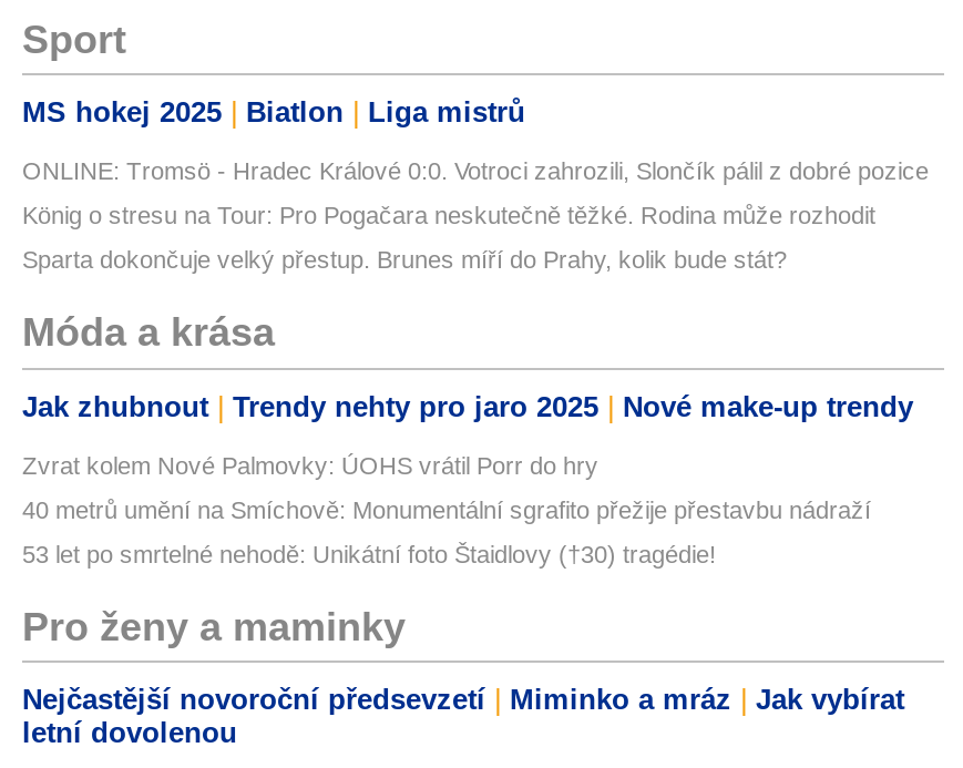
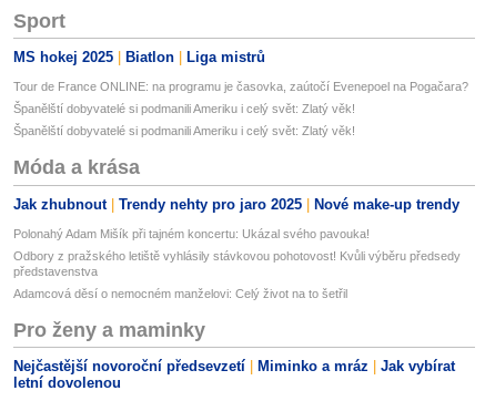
[22,158,929,185] ONLINE: Tromsö - Hradec Králové 0:0. Votroci zahrozili, Slončík pálil z dobré pozice -> [13,80,468,93] Tour de France ONLINE: na programu je časovka, zaútočí Evenepoel na Pogačara?
[22,203,875,229] König o stresu na Tour: Pro Pogačara neskutečně těžké. Rodina může rozhodit -> [13,102,355,116] Španělští dobyvatelé si podmanili Ameriku i celý svět: Zlatý věk!
[22,247,787,274] Sparta dokončuje velký přestup. Brunes míří do Prahy, kolik bude stát? -> [13,125,355,138] Španělští dobyvatelé si podmanili Ameriku i celý svět: Zlatý věk!
[22,452,598,479] Zvrat kolem Nové Palmovky: ÚOHS vrátil Porr do hry -> [13,227,370,240] Polonahý Adam Mišík při tajném koncertu: Ukázal svého pavouka!
[22,496,871,523] 40 metrů umění na Smíchově: Monumentální sgrafito přežije přestavbu nádraží -> [13,249,461,278] Odbory z pražského letiště vyhlásily stávkovou pohotovost! Kvůli výběru předsedy | představenstva
[22,541,716,567] 53 let po smrtelné nehodě: Unikátní foto Štaidlovy (†30) tragédie! -> [13,287,347,300] Adamcová děsí o nemocném manželovi: Celý život na to šetřil

